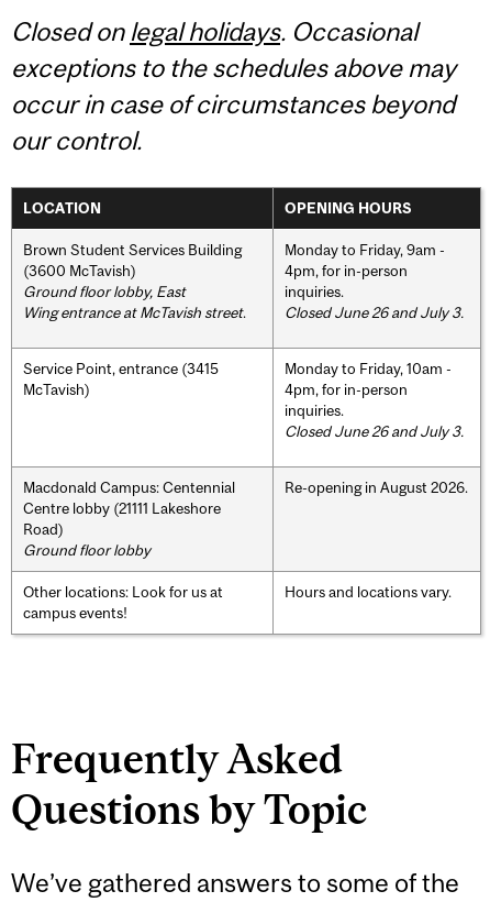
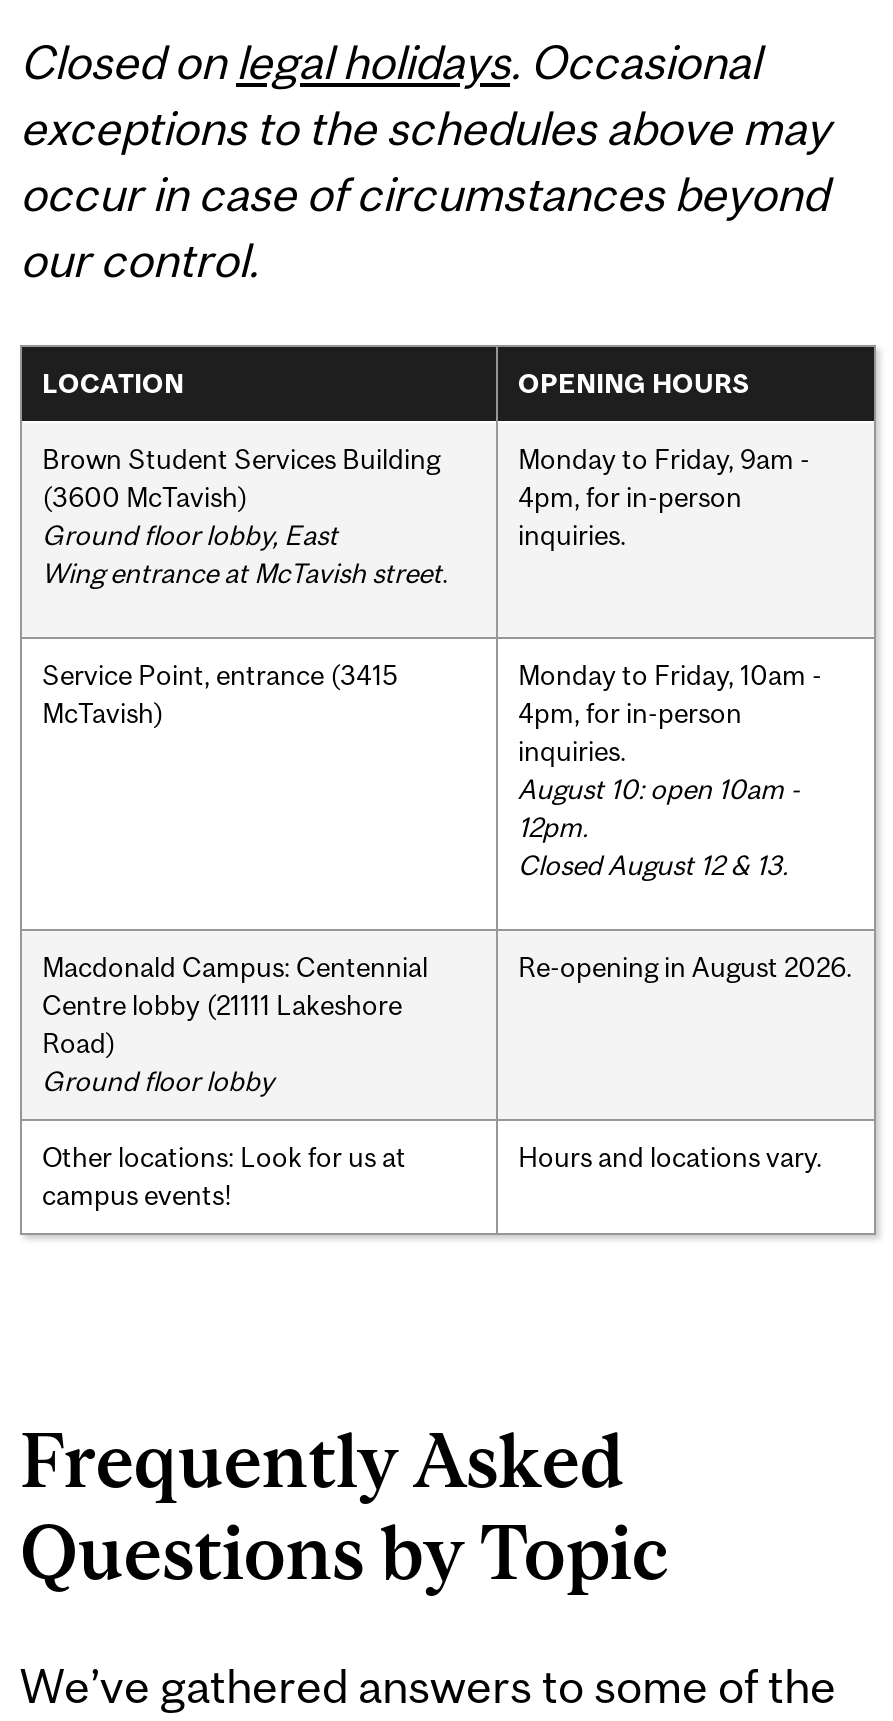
[285,303,464,321] Closed June 26 and July 3. -> none
[285,422,464,440] Closed June 26 and July 3. -> [518,772,800,880] August 10: open 10am - | 12pm. | Closed August 12 & 13.

